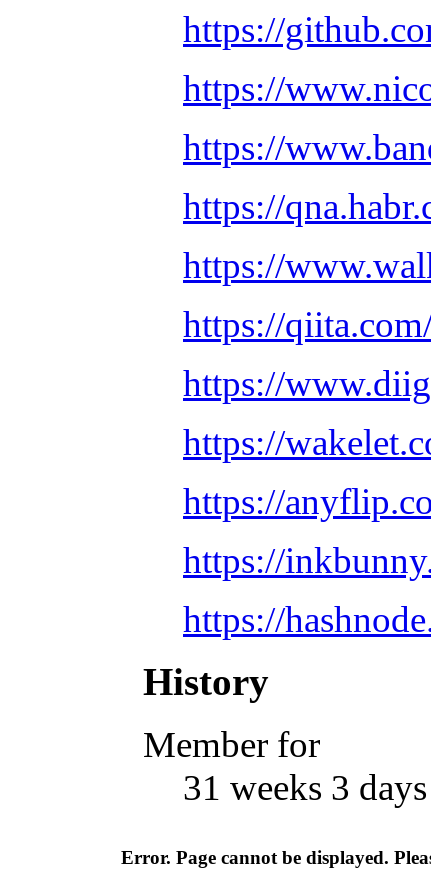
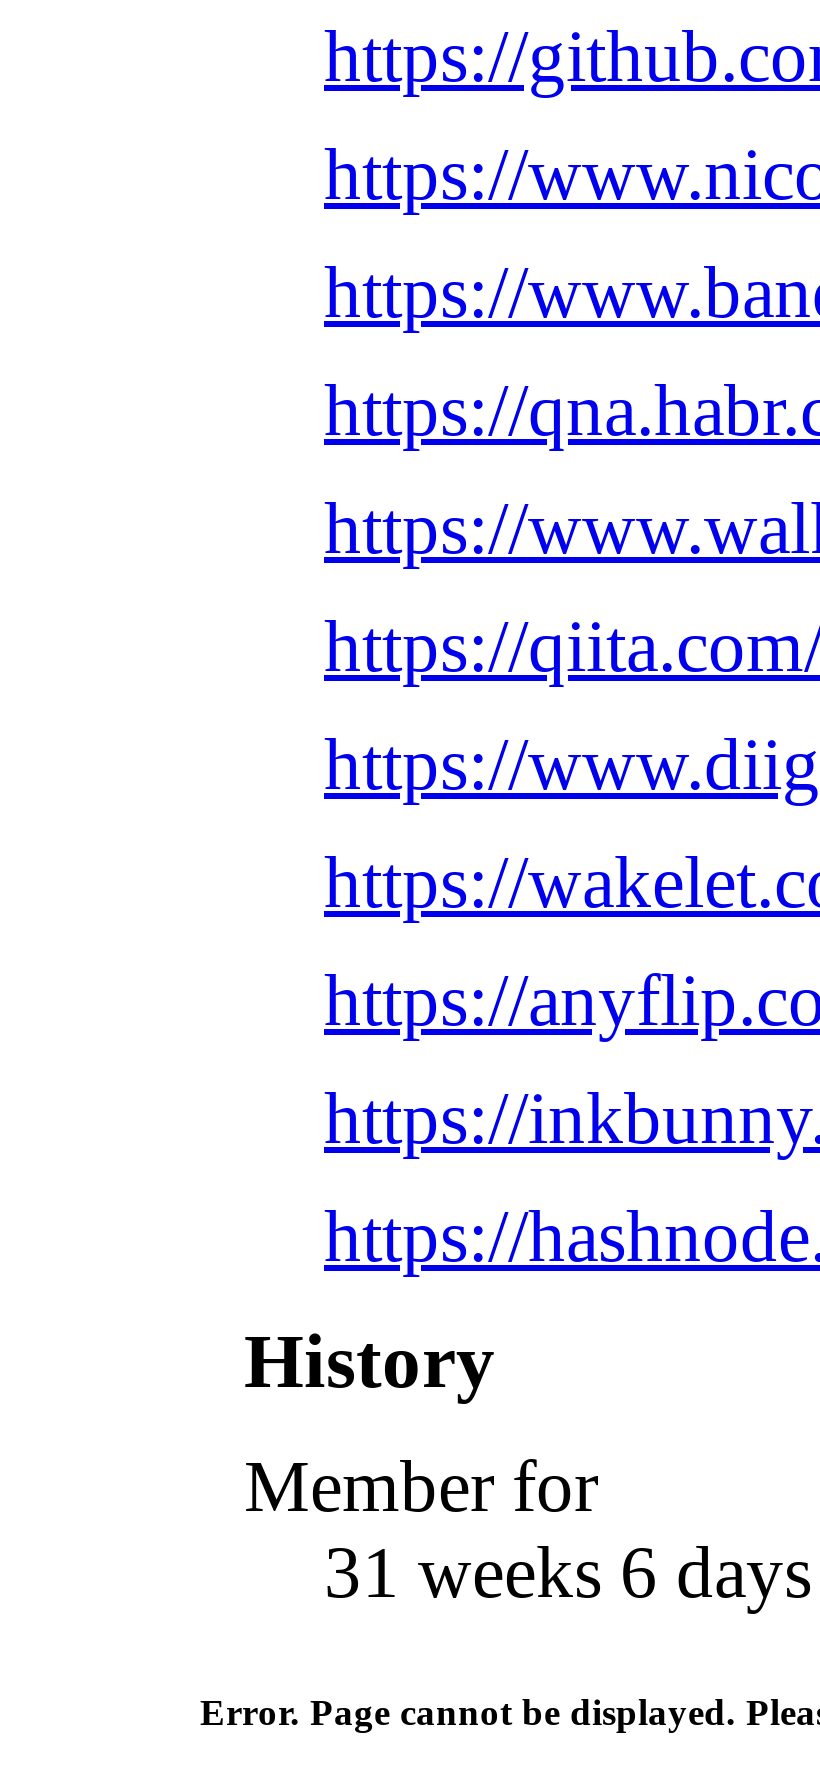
[183,767,427,808] 31 weeks 3 days -> [324,1531,812,1613] 31 weeks 6 days

